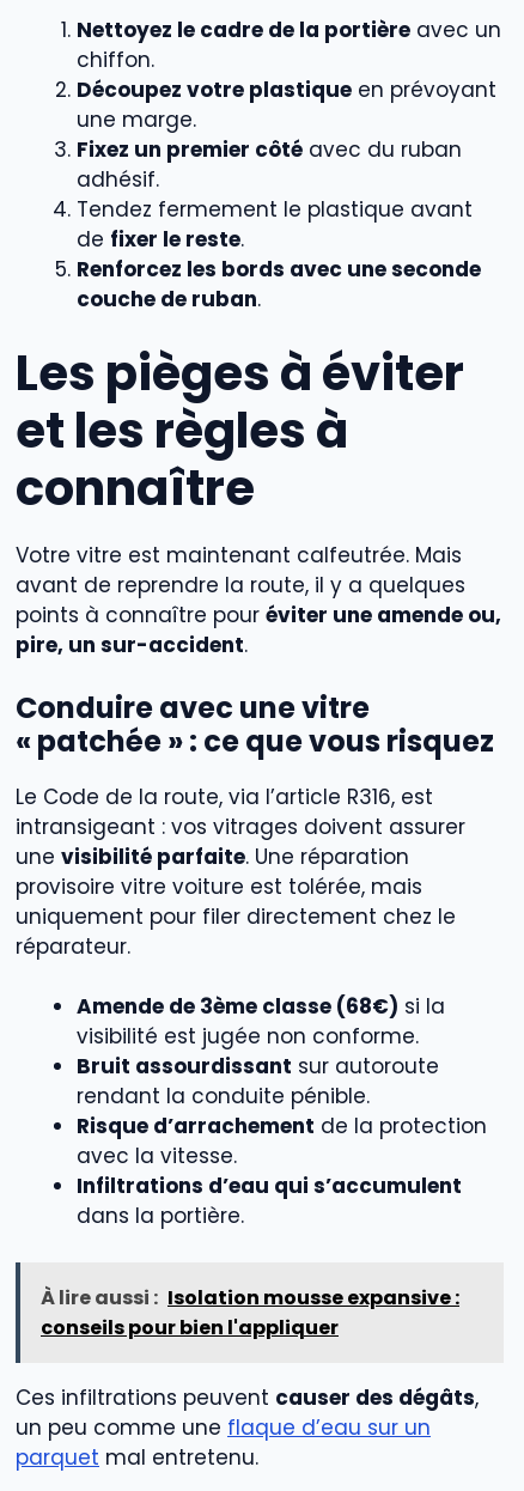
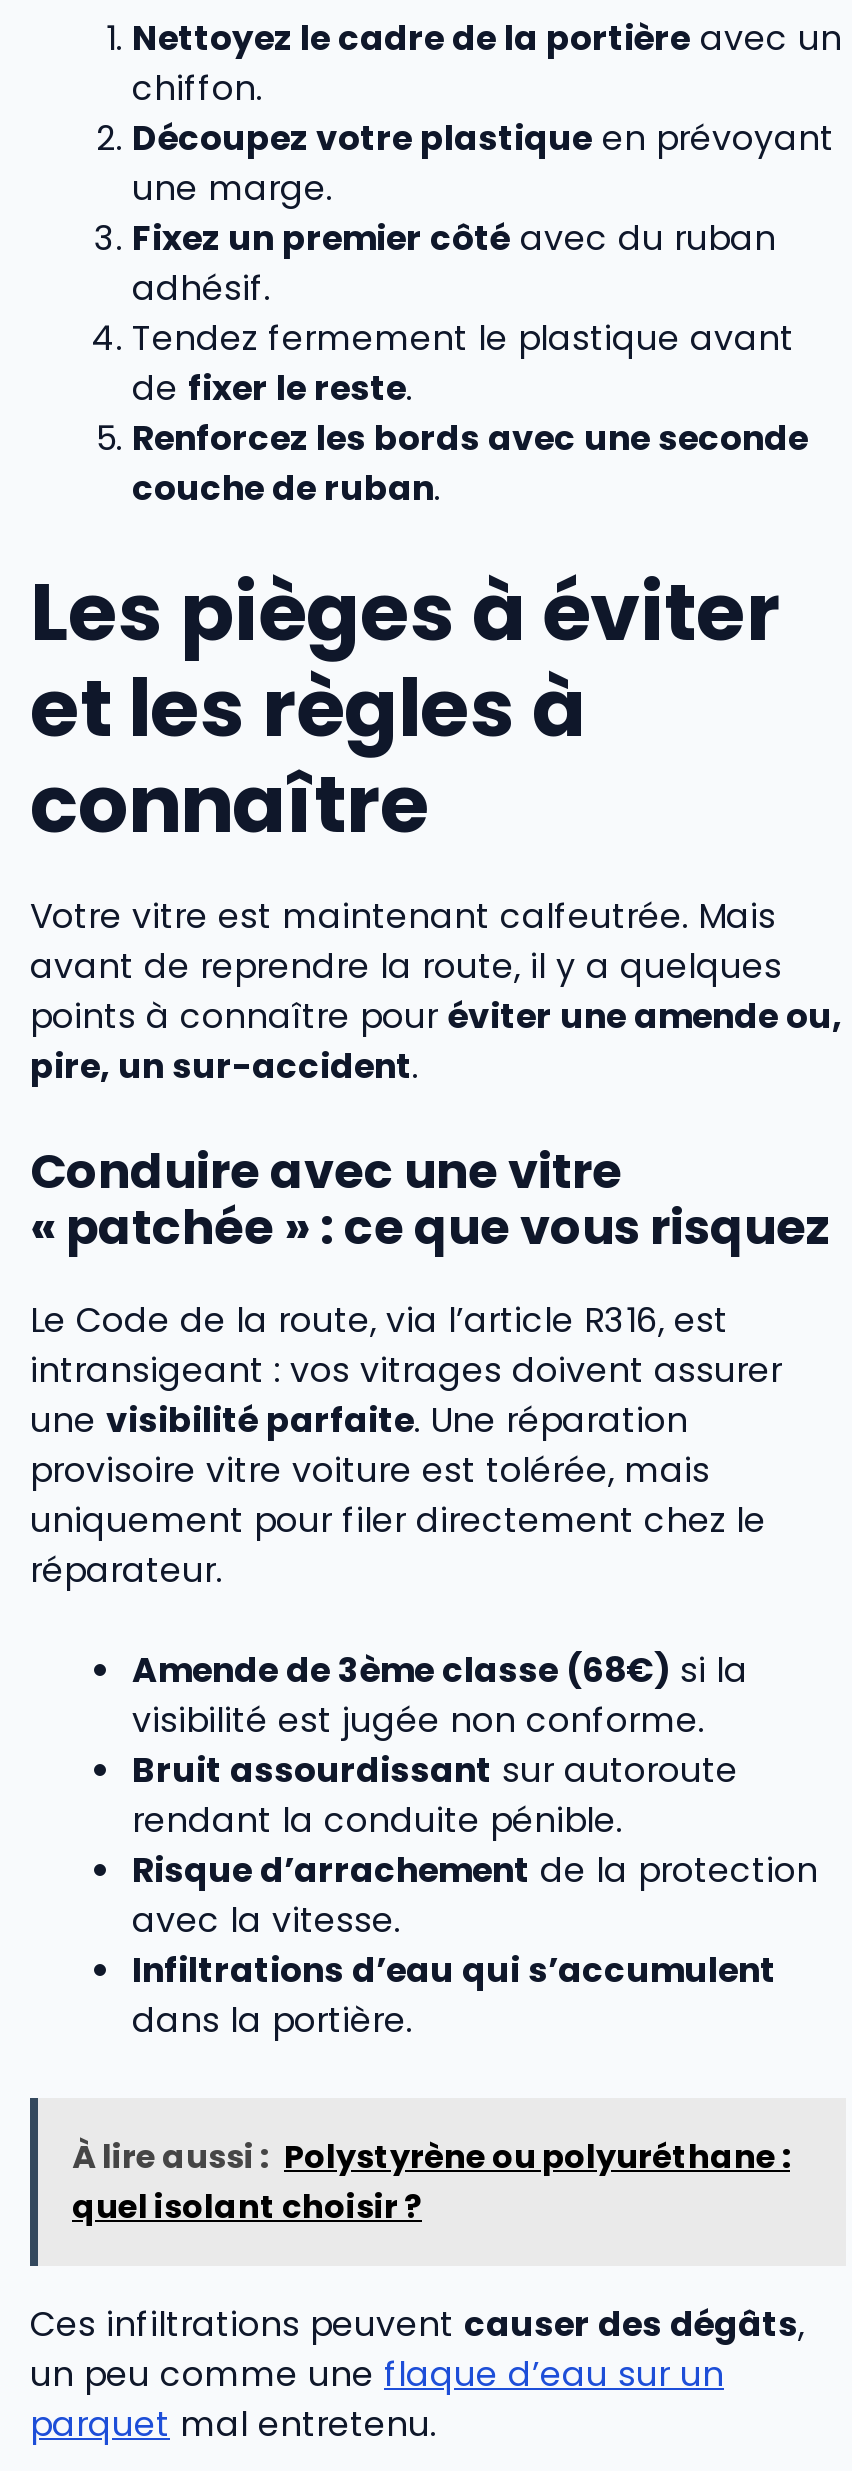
[41,1284,459,1341] À lire aussi : Isolation mousse expansive : | conseils pour bien l'appliquer -> [72,2133,790,2229] À lire aussi : Polystyrène ou polyuréthane : | quel isolant choisir ?

